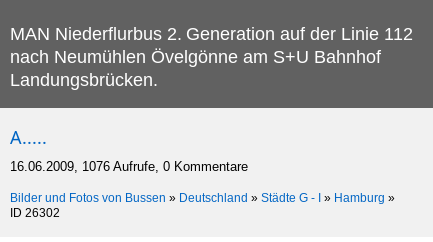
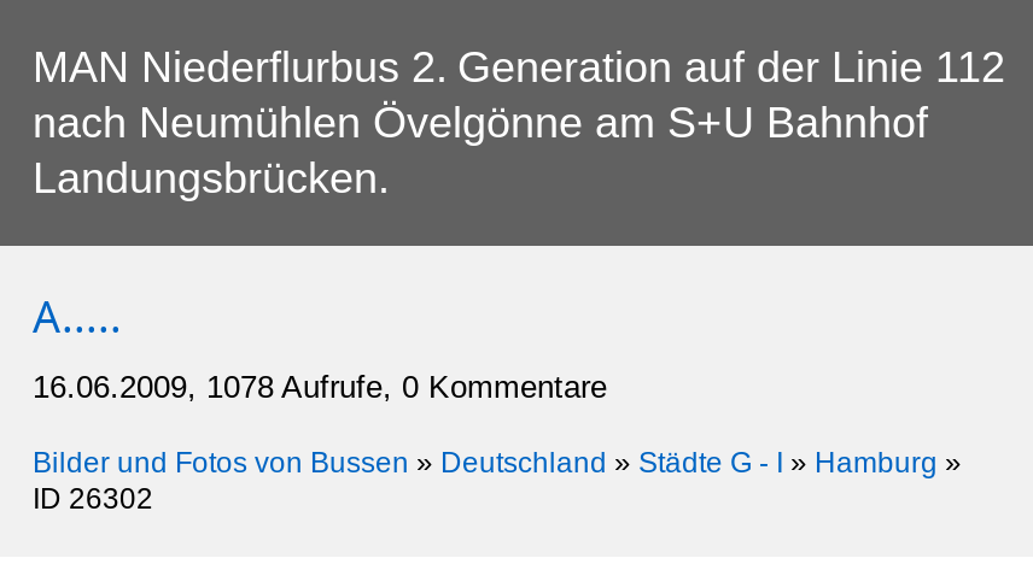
[10,159,248,174] 16.06.2009, 1076 Aufrufe, 0 Kommentare -> [33,369,607,405] 16.06.2009, 1078 Aufrufe, 0 Kommentare

